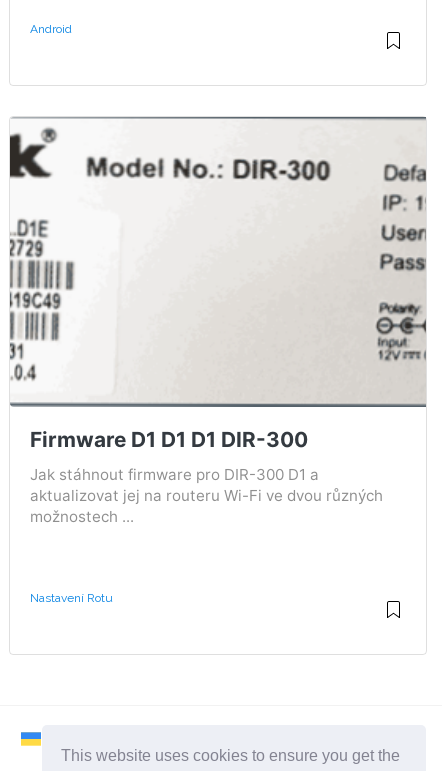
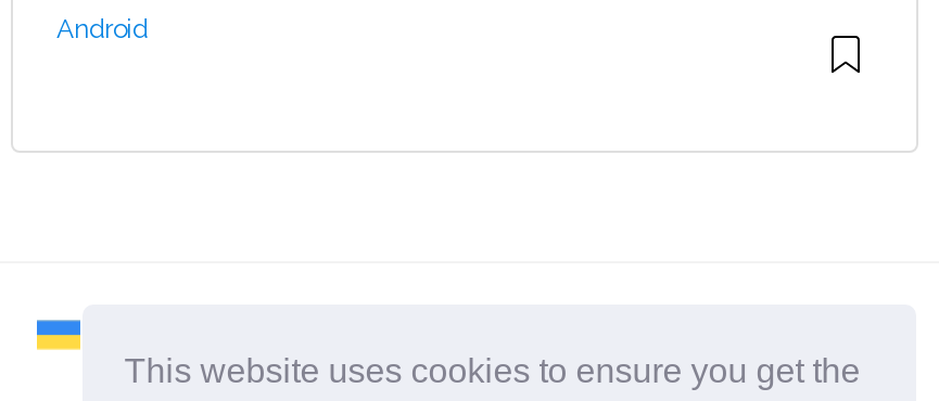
[9,116,427,526] [image] | Firmware D1 D1 D1 DIR-300 | Jak stáhnout firmware pro DIR-300 D1 a | aktualizovat jej na routeru Wi-Fi ve dvou různých | možnostech ... -> none
[30,591,113,605] Nastavení Rotu -> none

